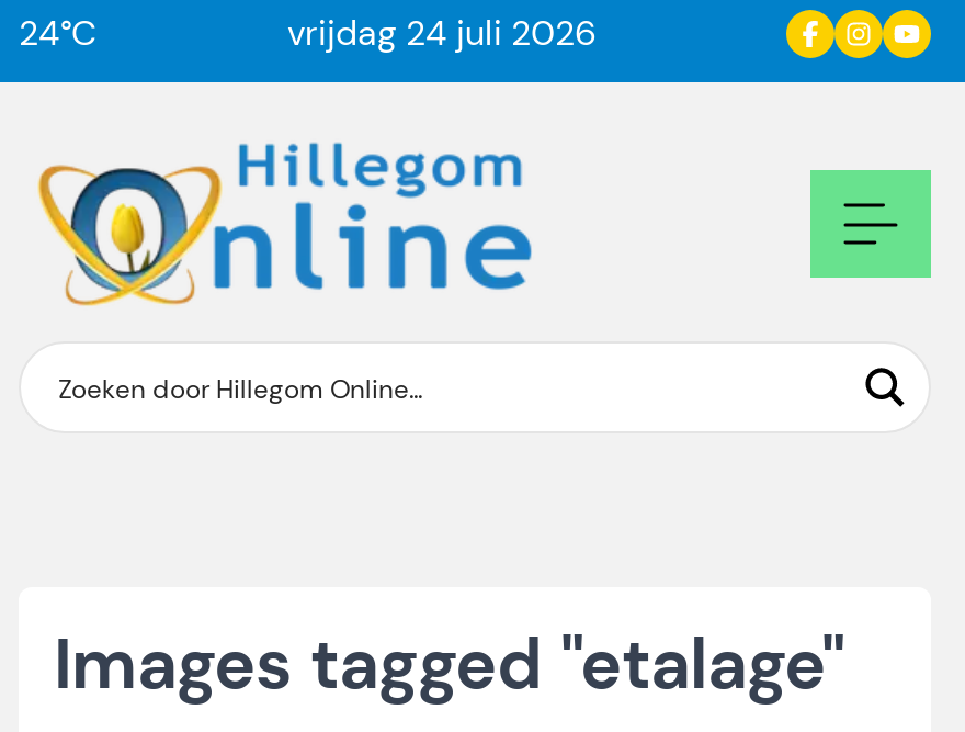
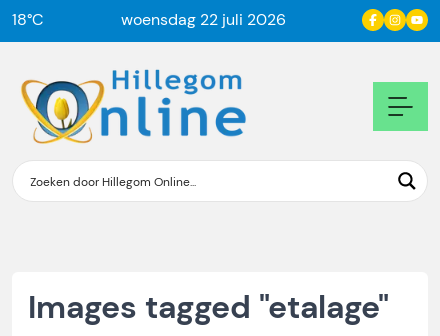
[19,10,98,56] 24°C -> [12,9,44,30] 18°C
[287,10,597,56] vrijdag 24 juli 2026 -> [120,9,285,30] woensdag 22 juli 2026

